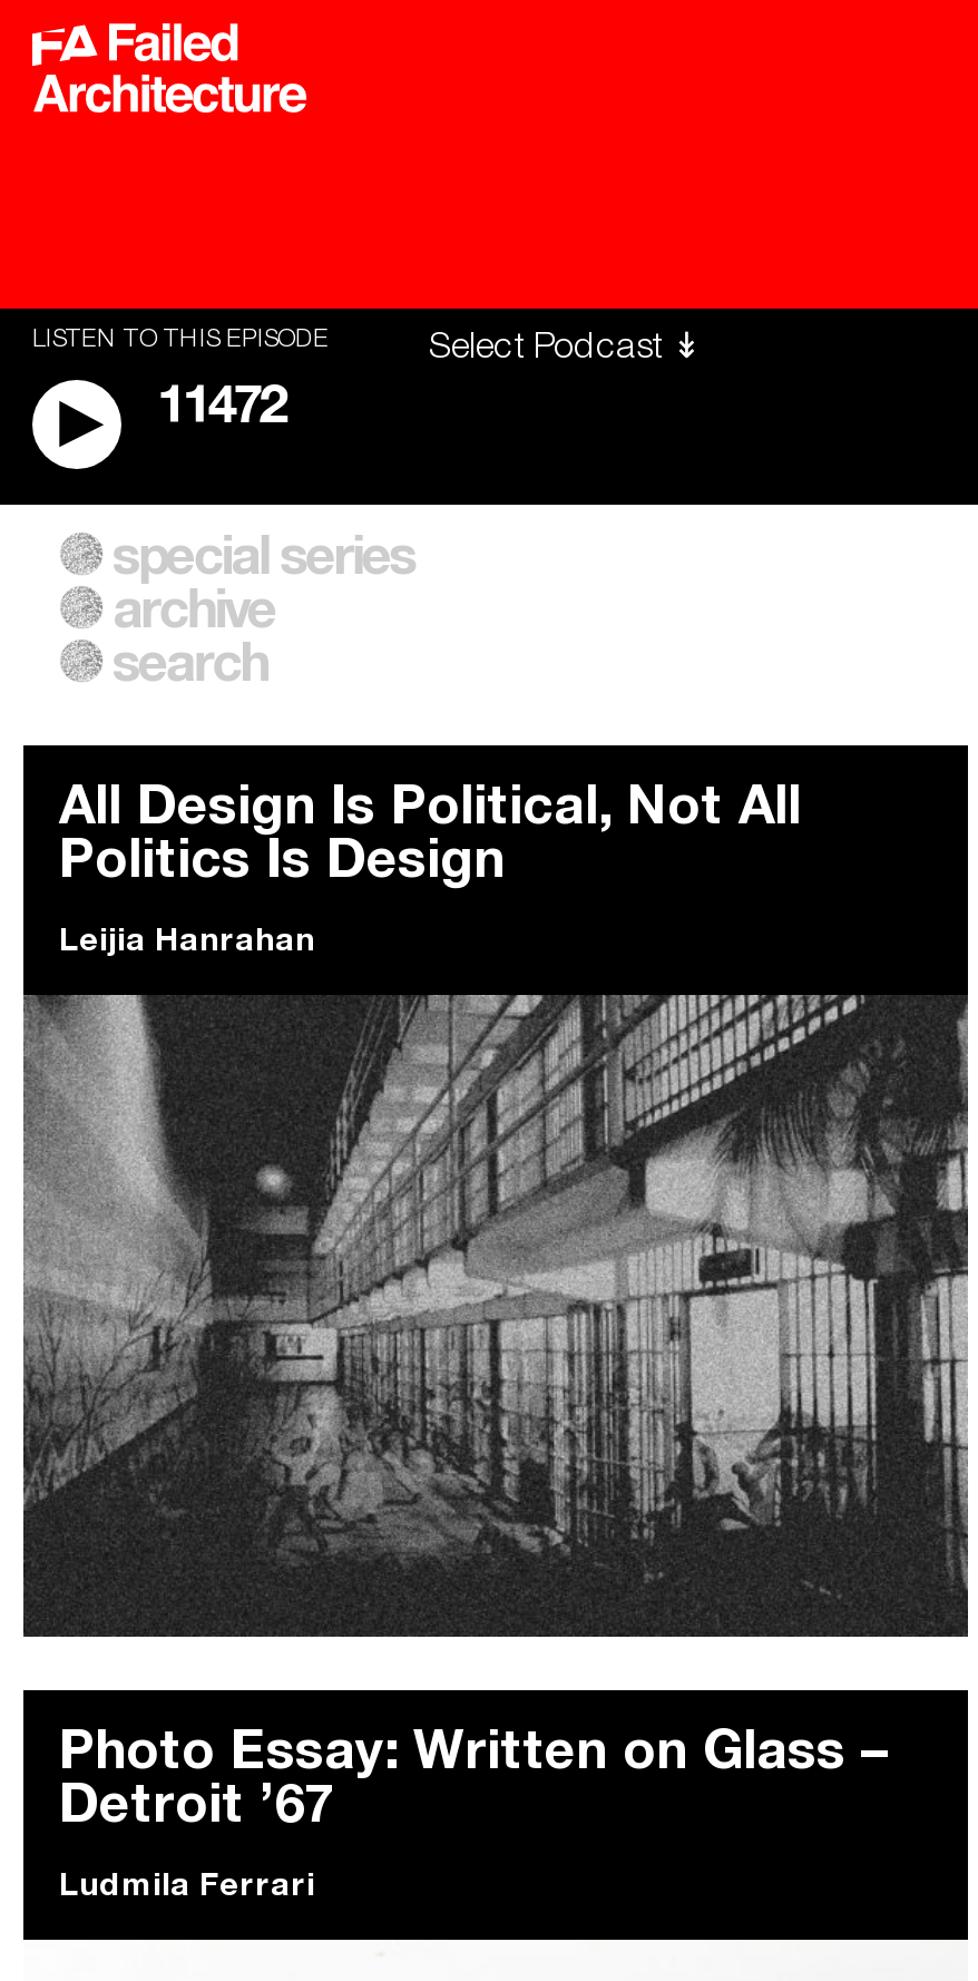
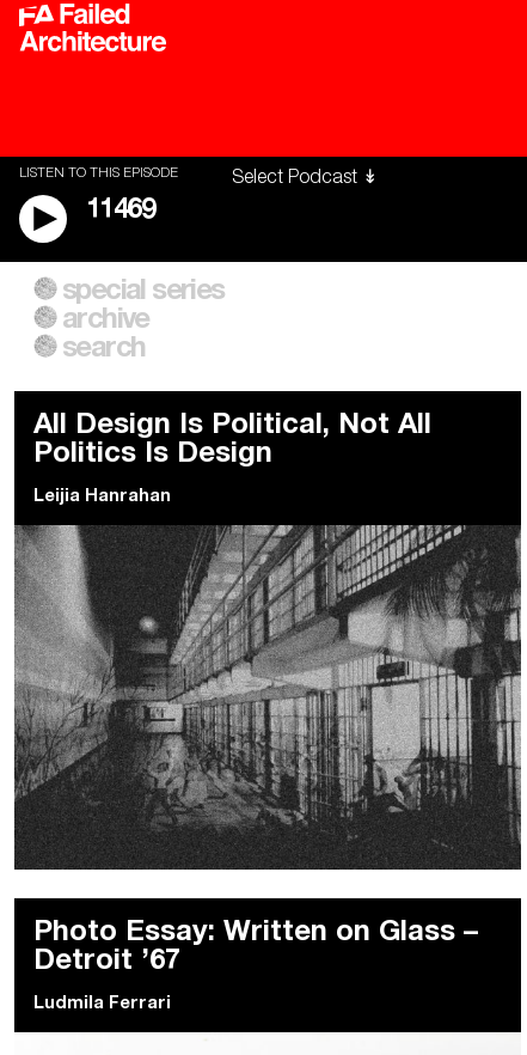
[157,380,284,433] 11472 -> [86,195,154,224] 11469

